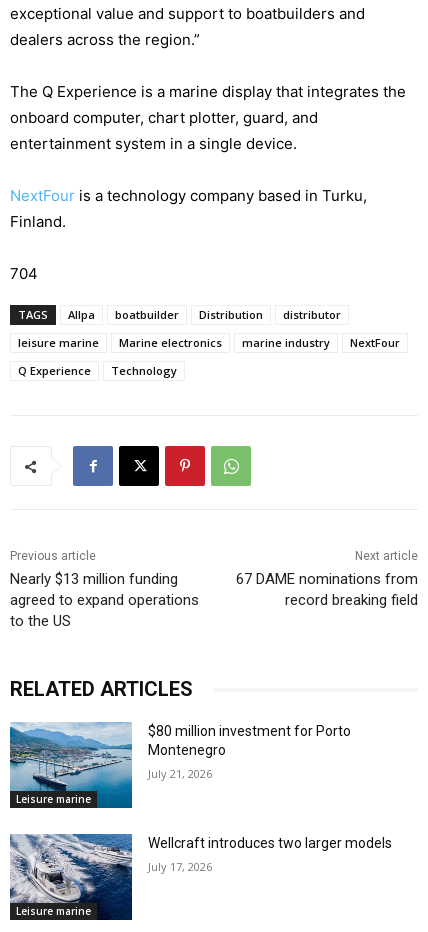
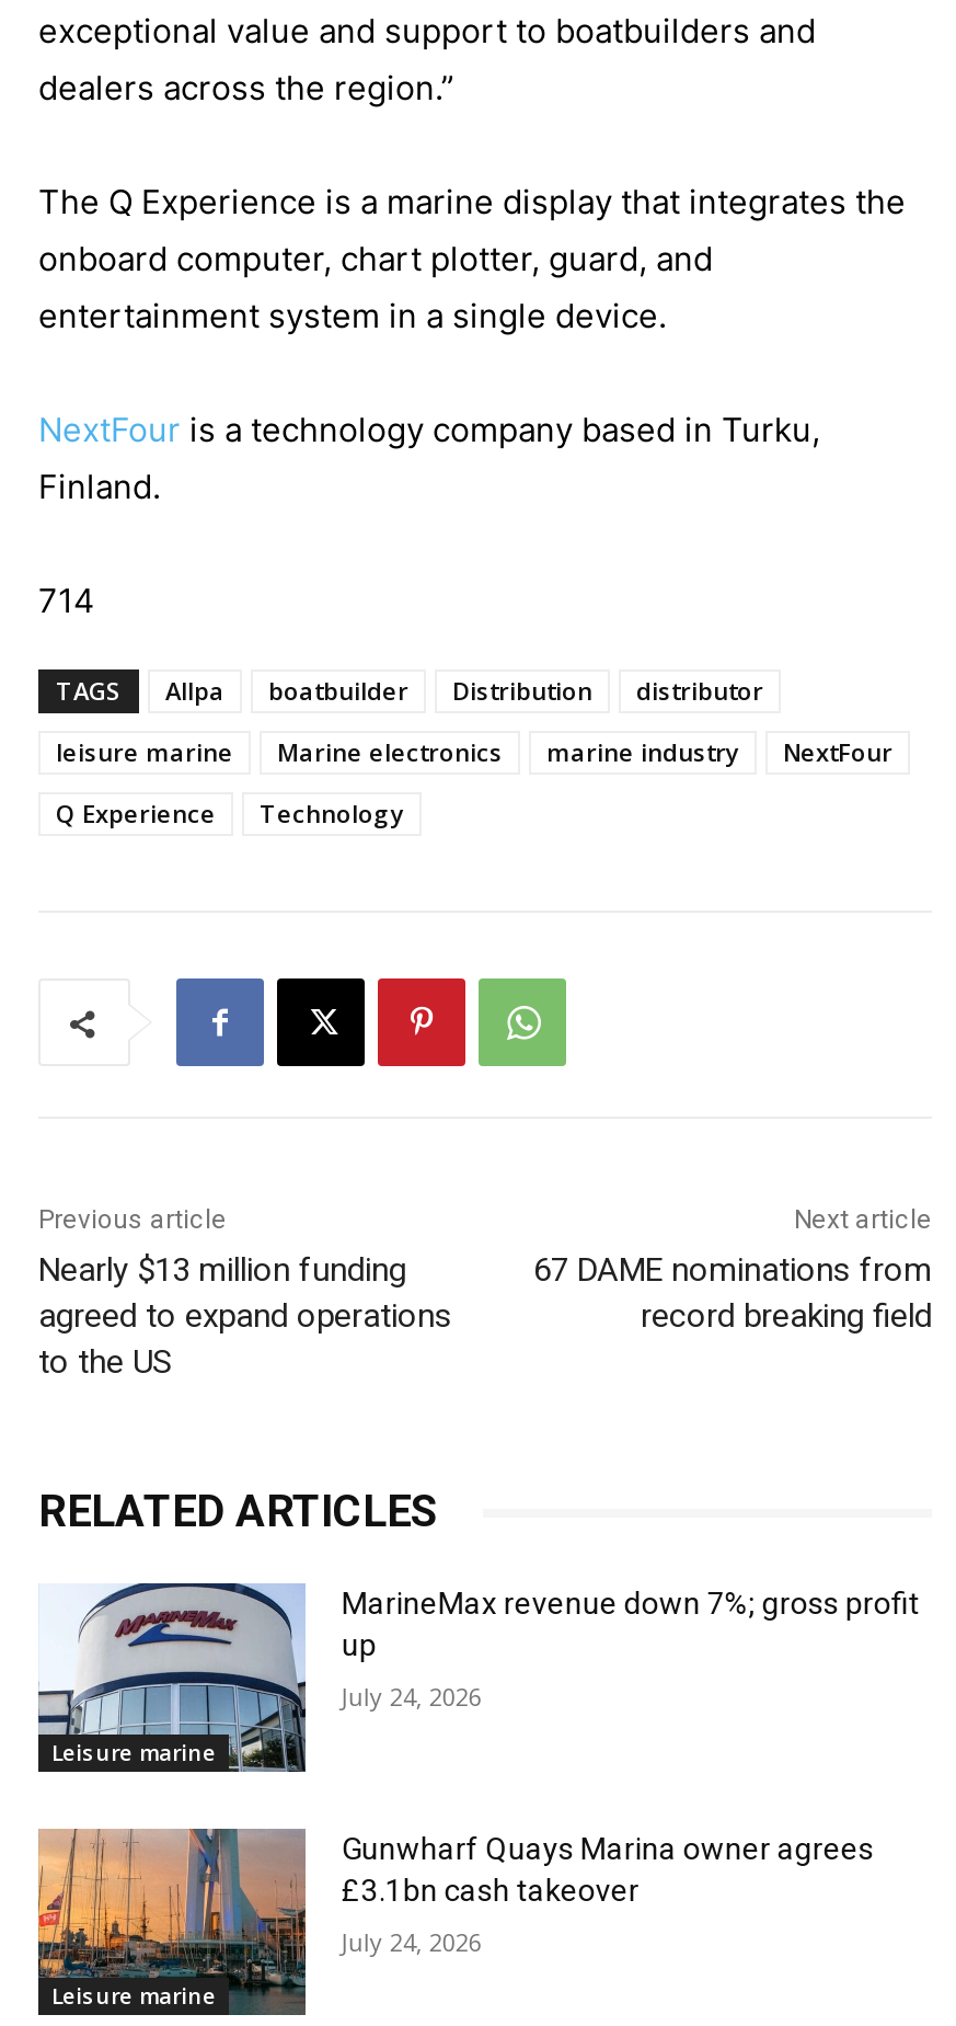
[10,264,38,283] 704 -> [38,579,95,621] 714
[9,722,351,809] [image] | $80 million investment for Porto | Montenegro -> [38,1582,920,1775] [image] | MarineMax revenue down 7%; gross profit | up
[148,766,212,781] July 21, 2026 -> [341,1680,482,1712] July 24, 2026
[9,833,392,921] [image] | Wellcraft introduces two larger models -> [36,1828,874,2016] [image] | Gunwharf Quays Marina owner agrees | £3.1bn cash takeover
[148,859,212,874] July 17, 2026 -> [341,1924,482,1957] July 24, 2026

